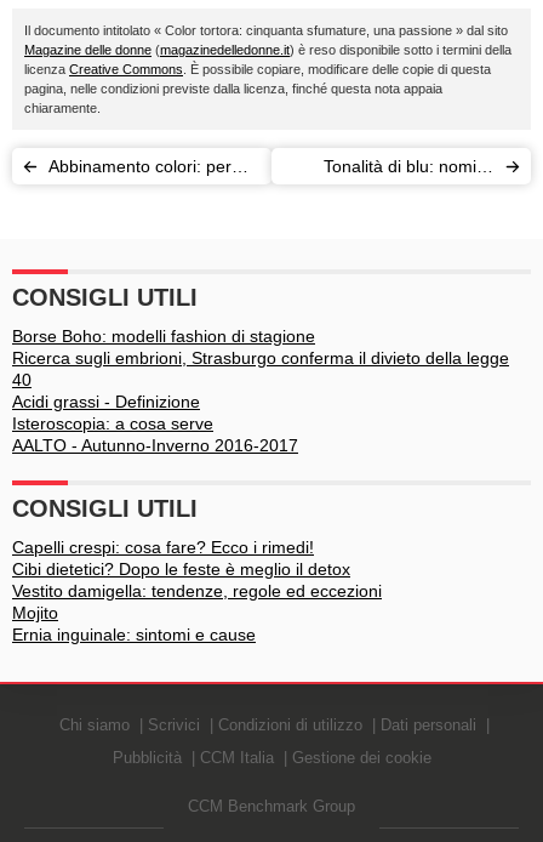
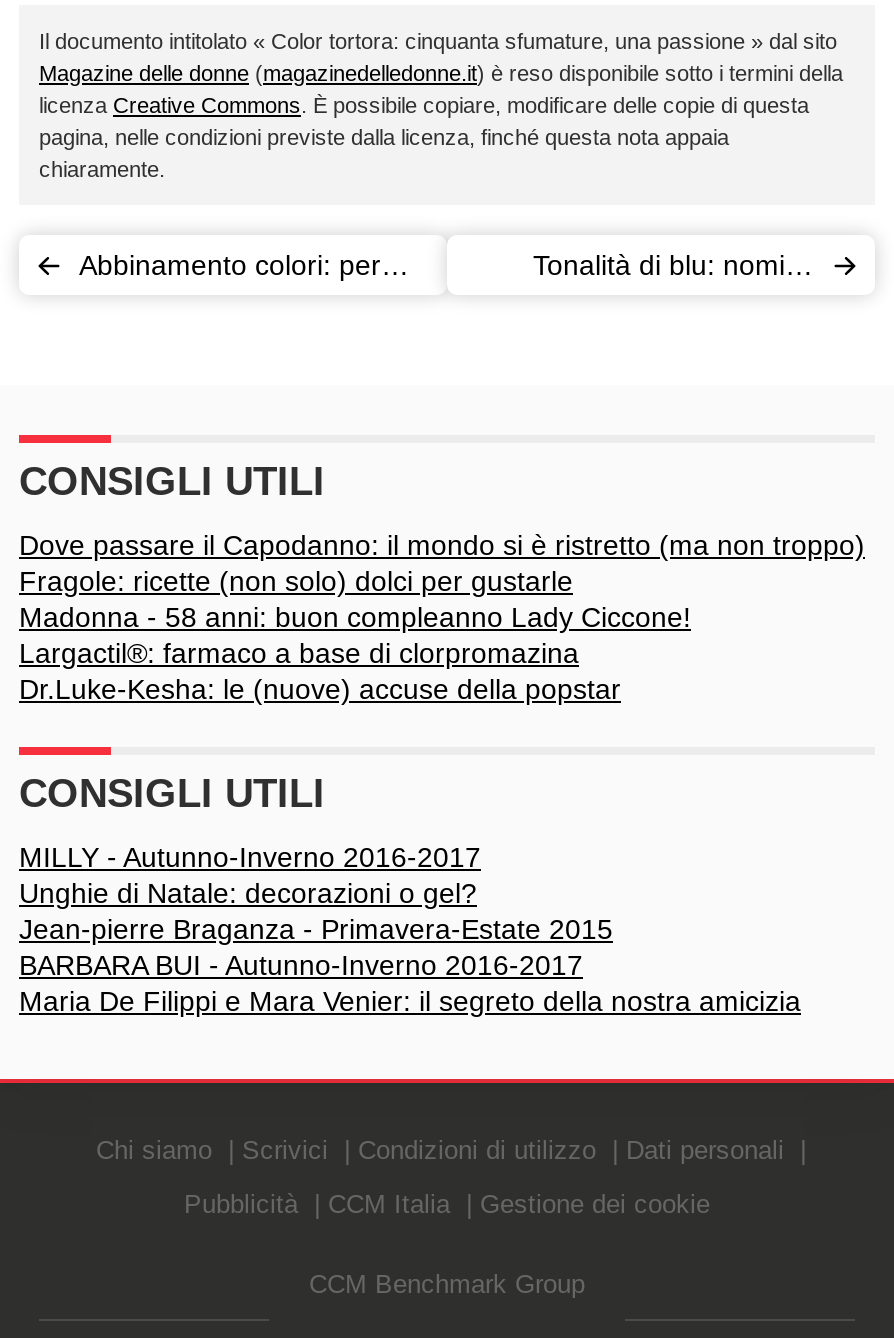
[12,326,509,455] Borse Boho: modelli fashion di stagione | Ricerca sugli embrioni, Strasburgo conferma il divieto della legge | 40 | Acidi grassi - Definizione | Isteroscopia: a cosa serve | AALTO - Autunno-Inverno 2016-2017 -> [19,529,865,705] Dove passare il Capodanno: il mondo si è ristretto (ma non troppo) | Fragole: ricette (non solo) dolci per gustarle | Madonna - 58 anni: buon compleanno Lady Ciccone! | Largactil®: farmaco a base di clorpromazina | Dr.Luke-Kesha: le (nuove) accuse della popstar
[12,537,382,644] Capelli crespi: cosa fare? Ecco i rimedi! | Cibi dietetici? Dopo le feste è meglio il detox | Vestito damigella: tendenze, regole ed eccezioni | Mojito | Ernia inguinale: sintomi e cause -> [19,841,801,1017] MILLY - Autunno-Inverno 2016-2017 | Unghie di Natale: decorazioni o gel? | Jean-pierre Braganza - Primavera-Estate 2015 | BARBARA BUI - Autunno-Inverno 2016-2017 | Maria De Filippi e Mara Venier: il segreto della nostra amicizia

